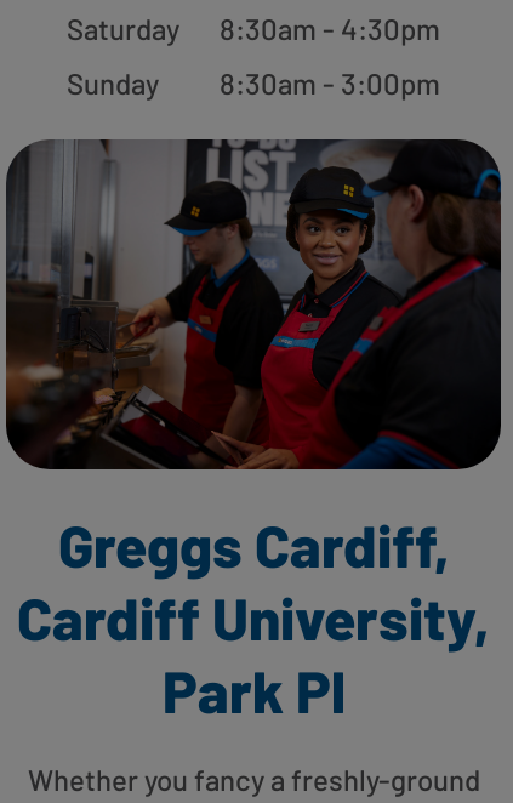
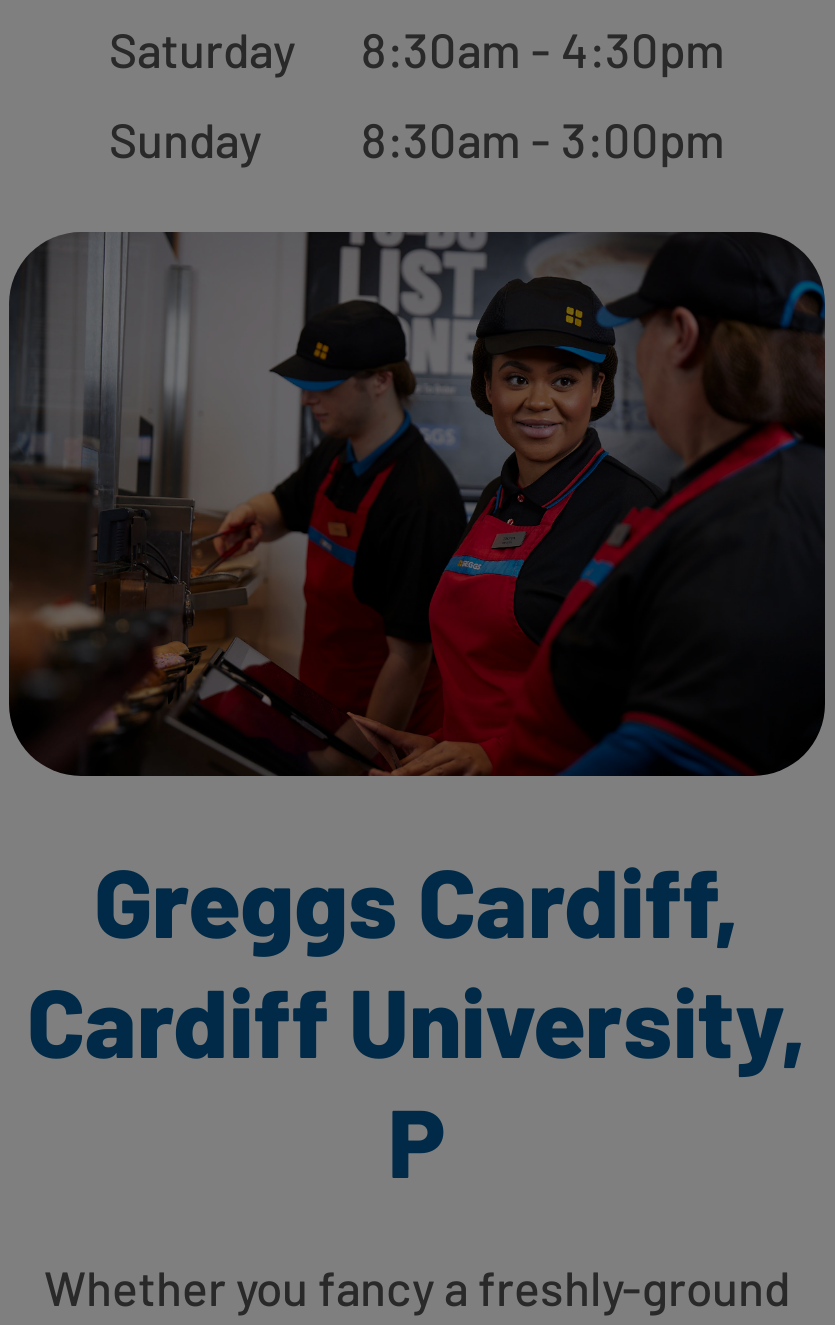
[162,655,345,725] Park Pl -> [388,1082,446,1198] P

